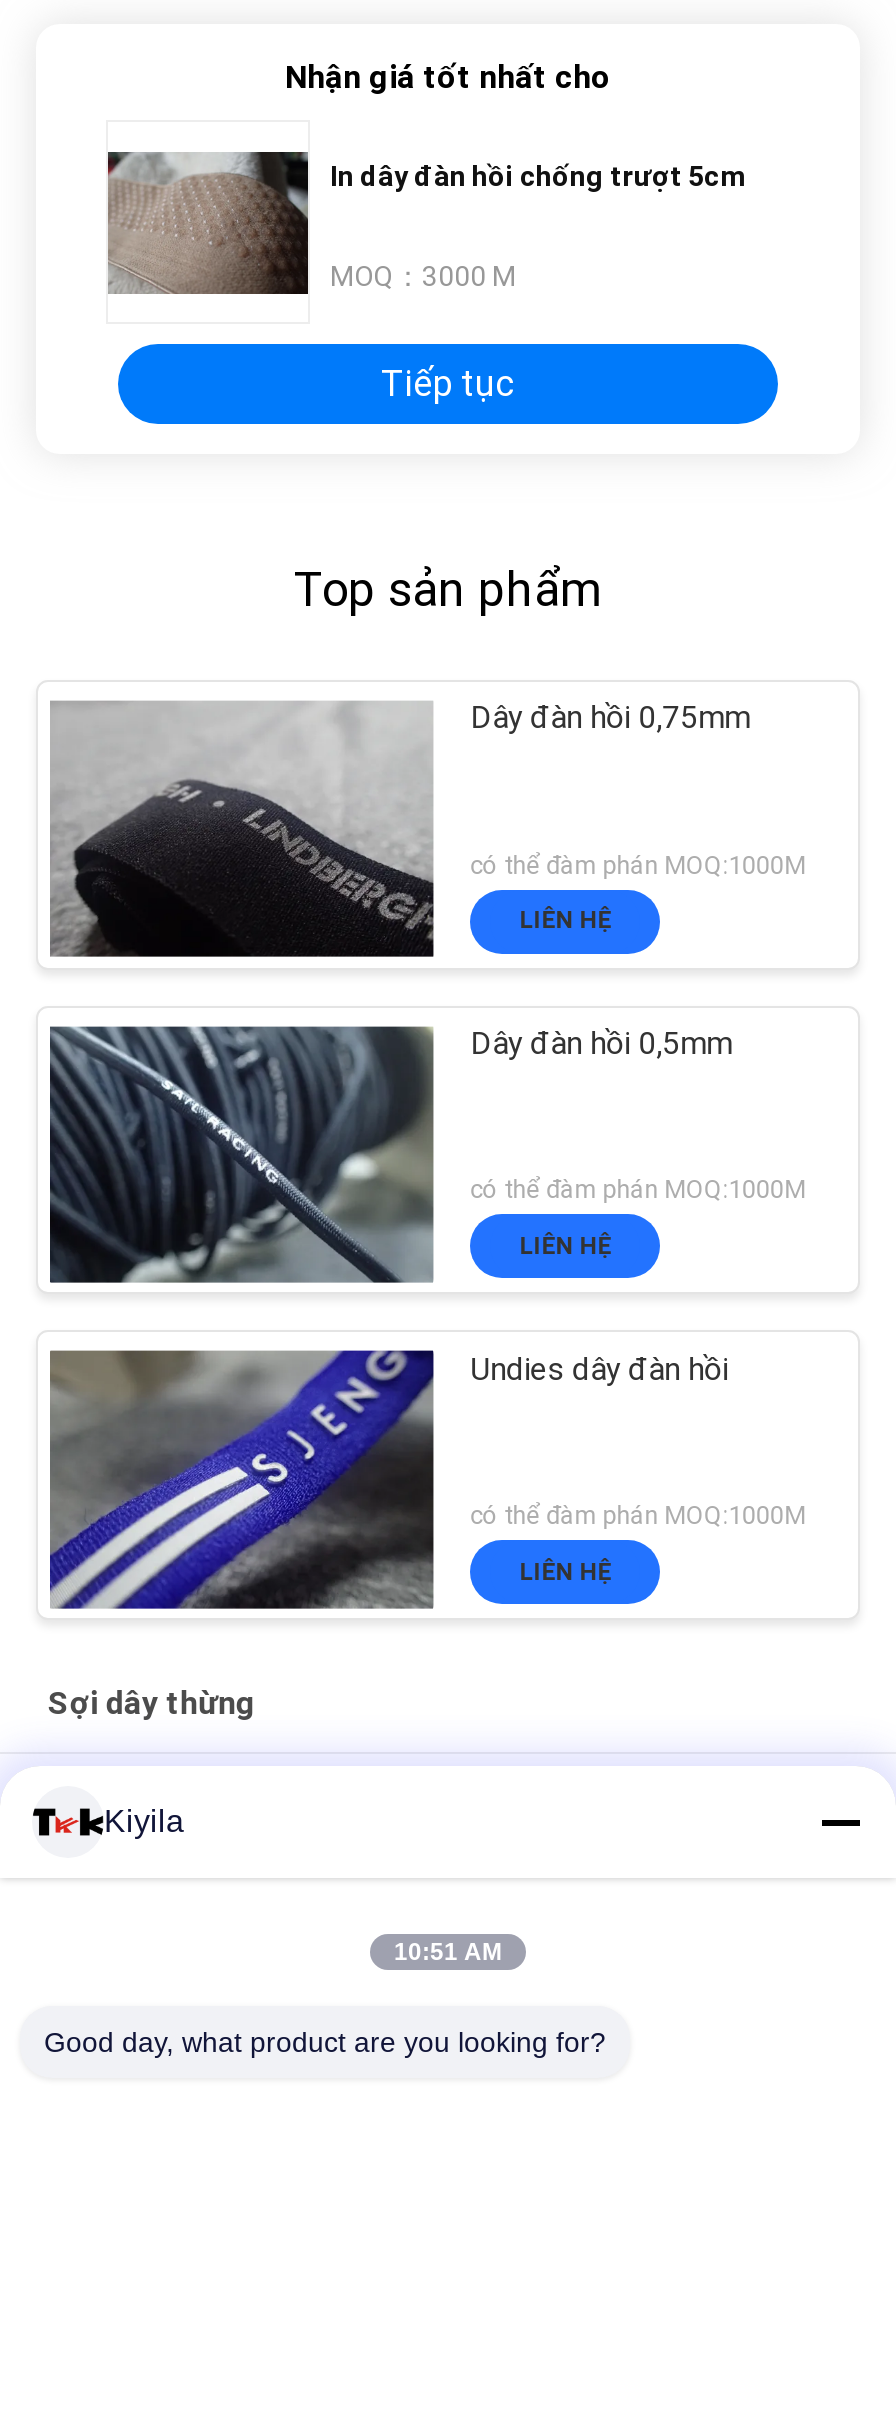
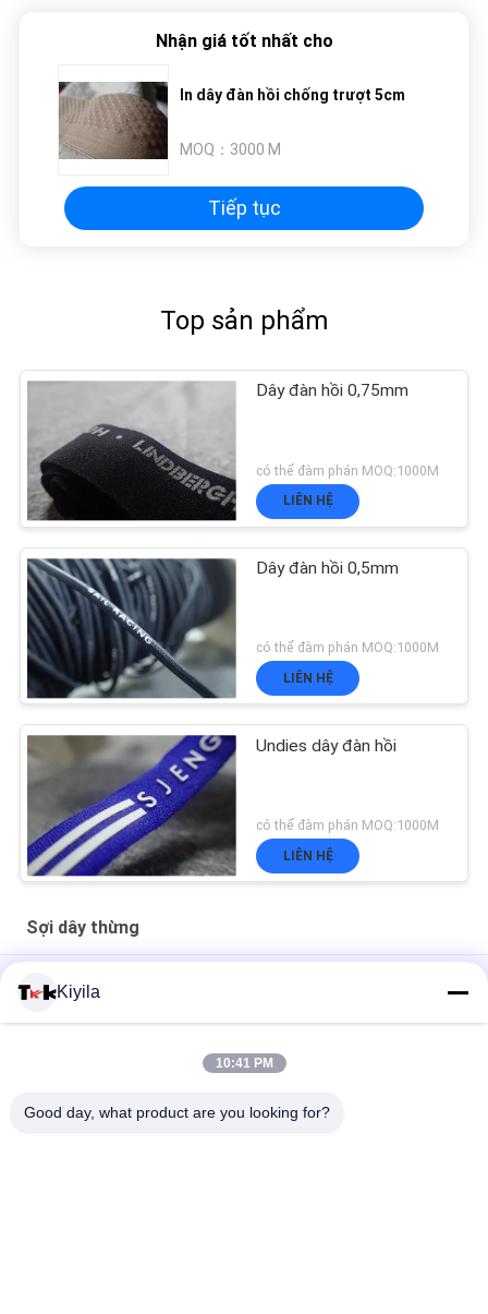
[394,1938,502,1966] 10:51 AM -> [215,1056,273,1071] 10:41 PM

